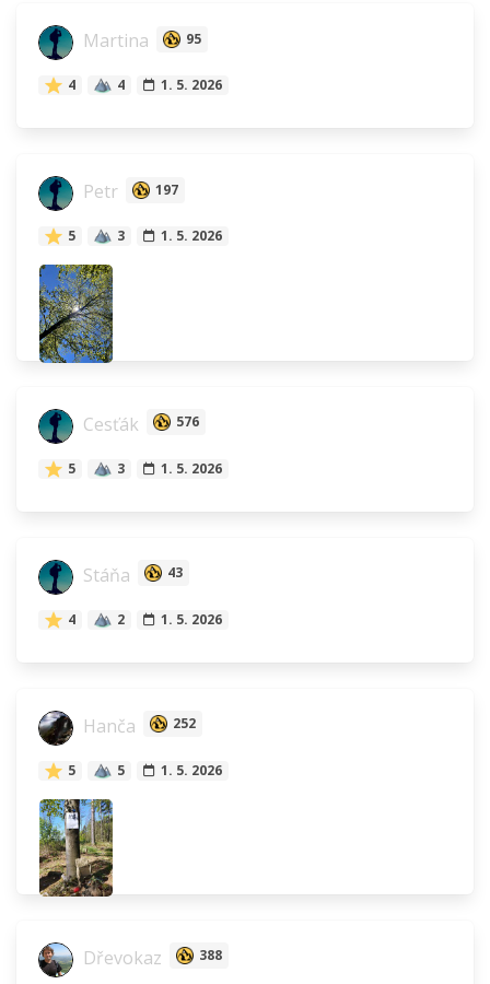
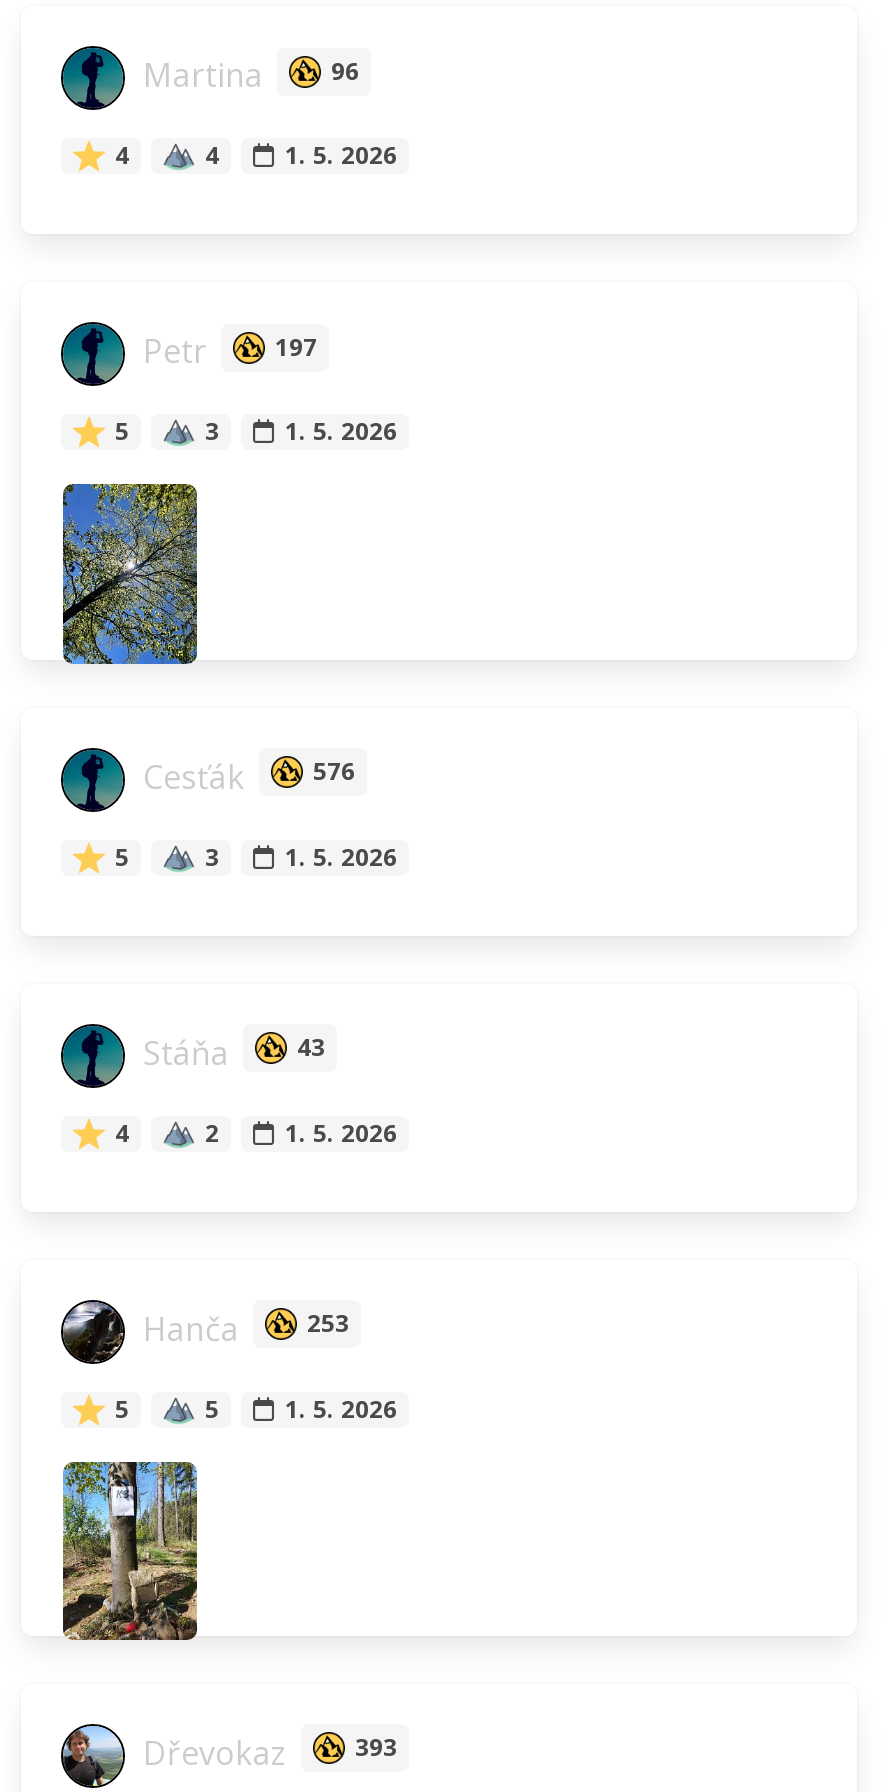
[186,29,201,48] 95 -> [331,54,359,88] 96
[79,714,196,738] Hanča 252 -> [135,1306,349,1350] Hanča 253
[79,946,222,970] Dřevokaz 388 -> [135,1730,397,1774] Dřevokaz 393

